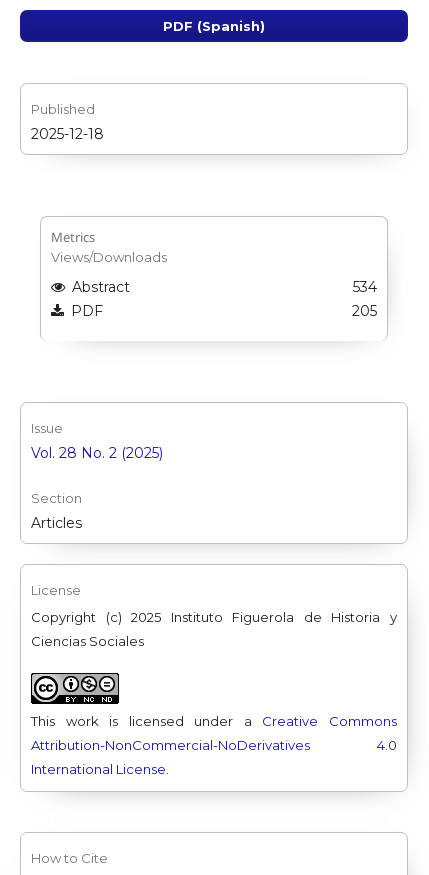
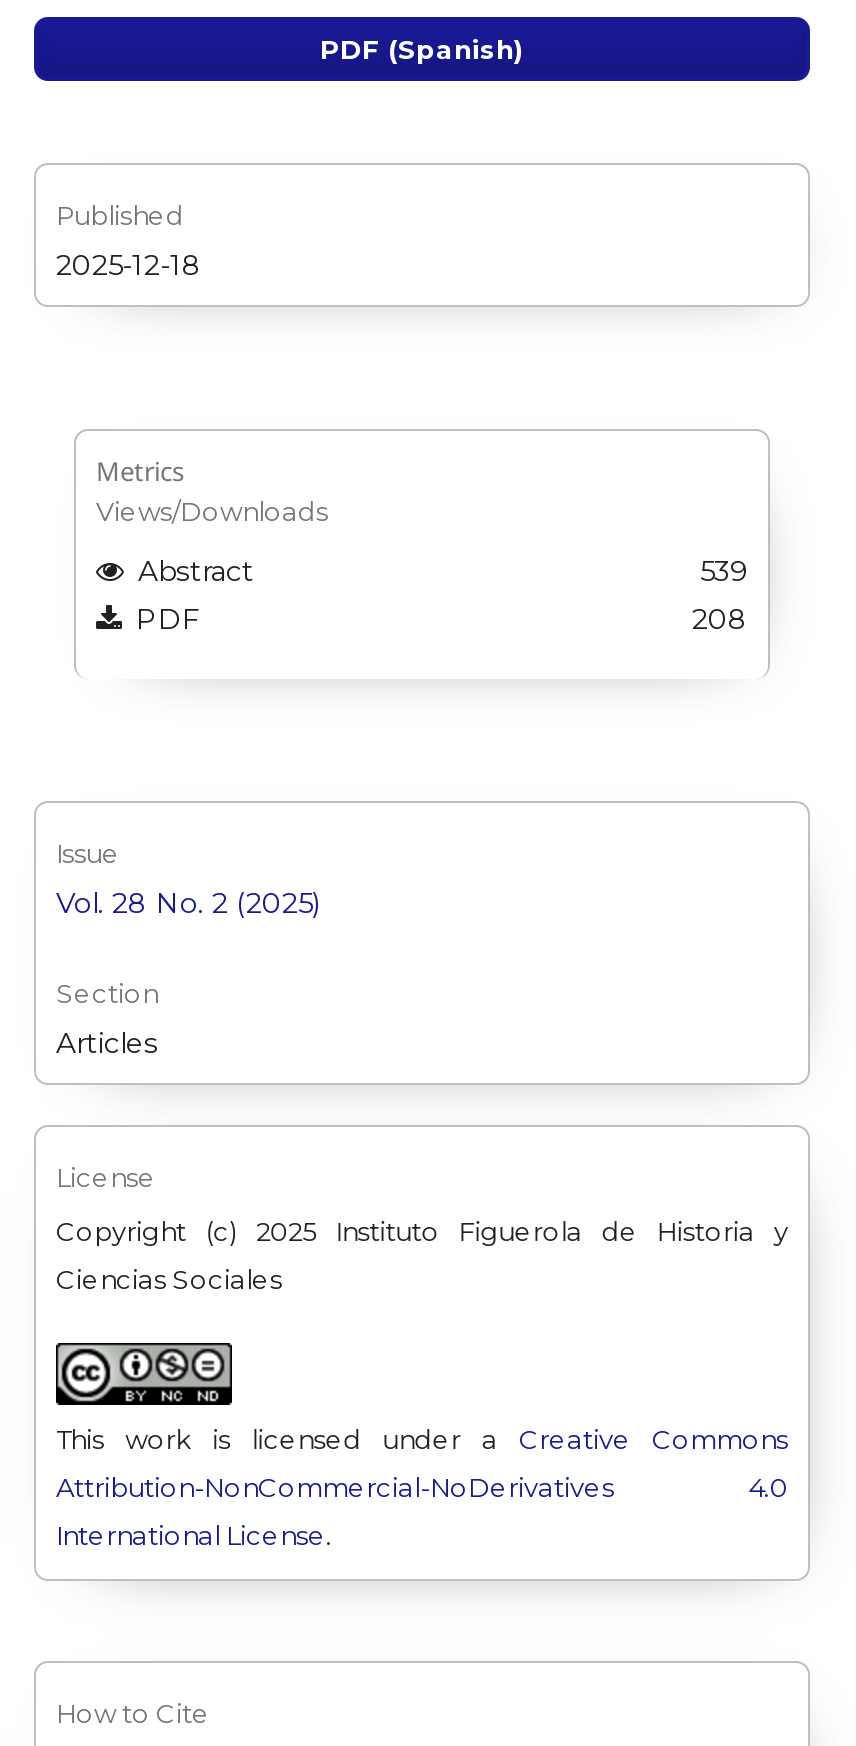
[353,278,377,296] 534 -> [700,553,748,589] 539
[352,302,377,320] 205 -> [692,601,748,637] 208

